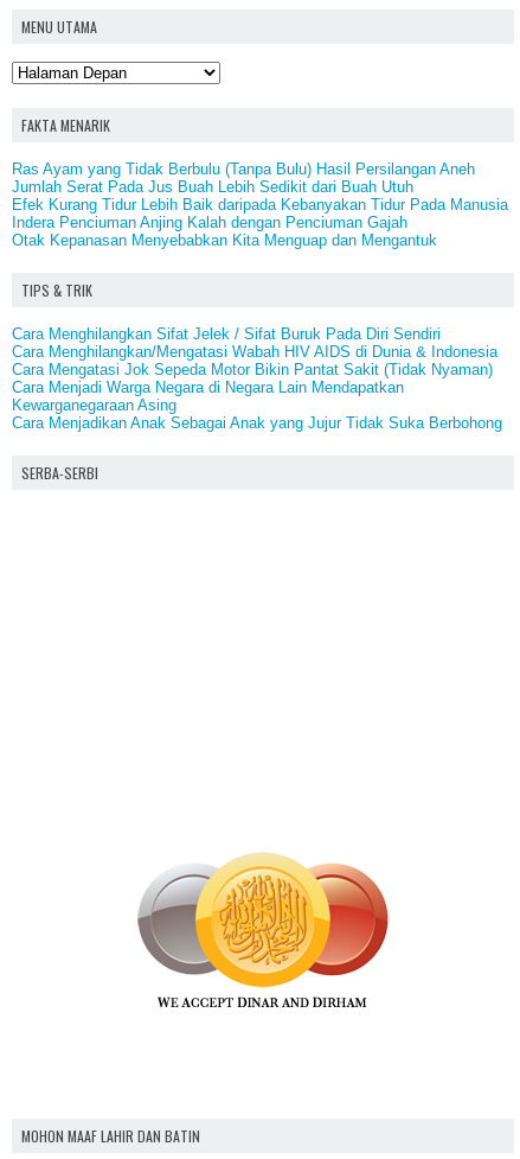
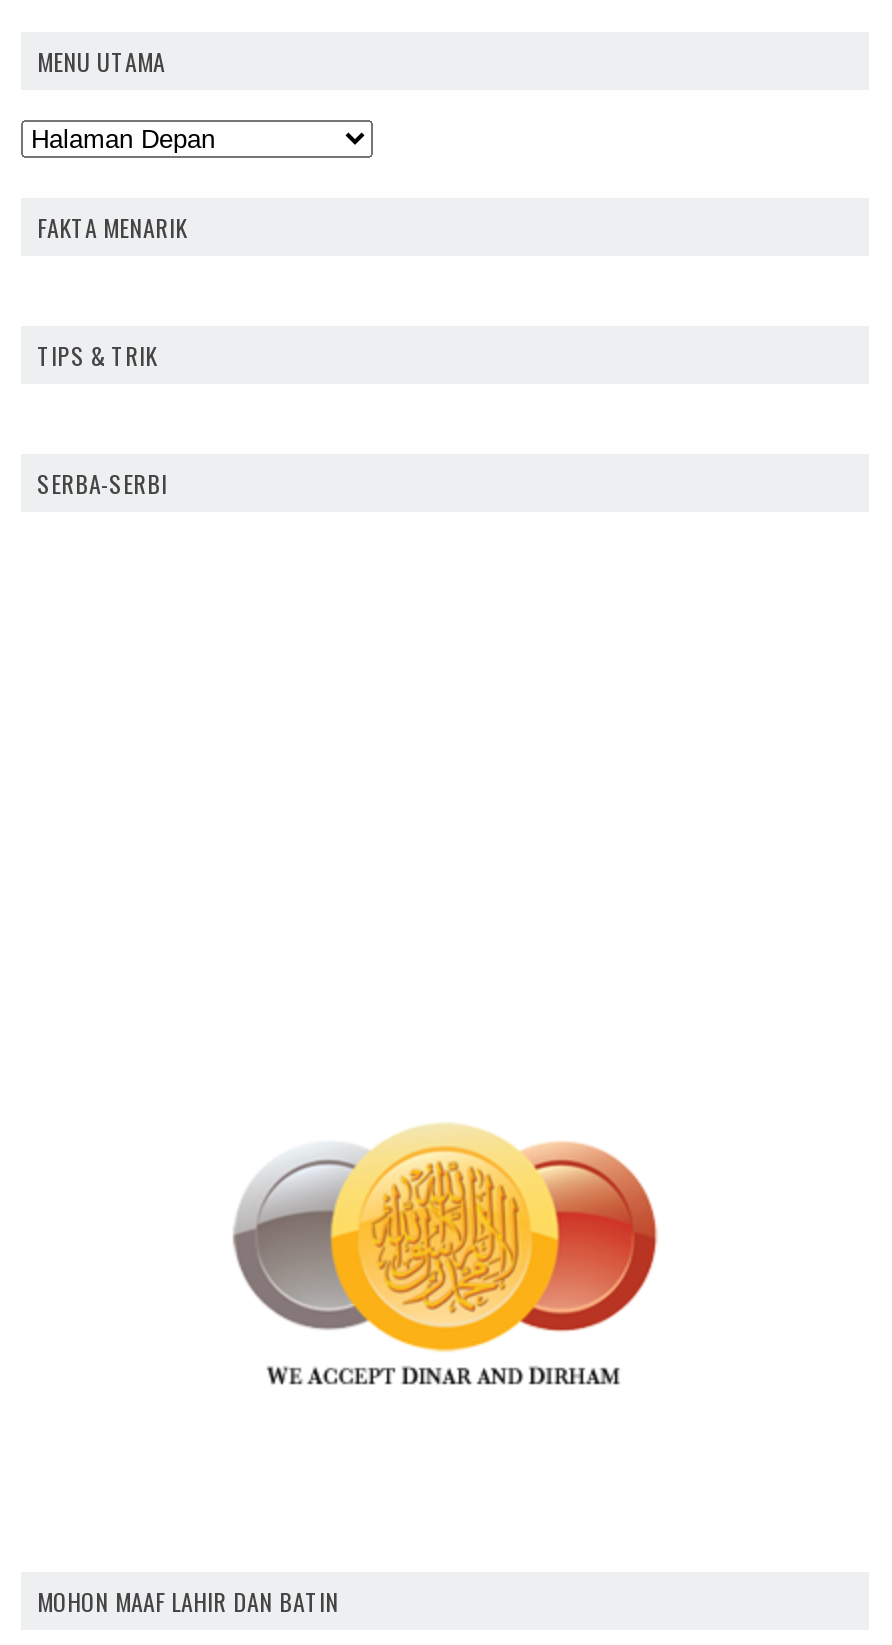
[12,160,508,249] Ras Ayam yang Tidak Berbulu (Tanpa Bulu) Hasil Persilangan Aneh | Jumlah Serat Pada Jus Buah Lebih Sedikit dari Buah Utuh | Efek Kurang Tidur Lebih Baik daripada Kebanyakan Tidur Pada Manusia | Indera Penciuman Anjing Kalah dengan Penciuman Gajah | Otak Kepanasan Menyebabkan Kita Menguap dan Mengantuk -> none
[12,325,502,432] Cara Menghilangkan Sifat Jelek / Sifat Buruk Pada Diri Sendiri | Cara Menghilangkan/Mengatasi Wabah HIV AIDS di Dunia & Indonesia | Cara Mengatasi Jok Sepeda Motor Bikin Pantat Sakit (Tidak Nyaman) | Cara Menjadi Warga Negara di Negara Lain Mendapatkan | Kewarganegaraan Asing | Cara Menjadikan Anak Sebagai Anak yang Jujur Tidak Suka Berbohong -> none

